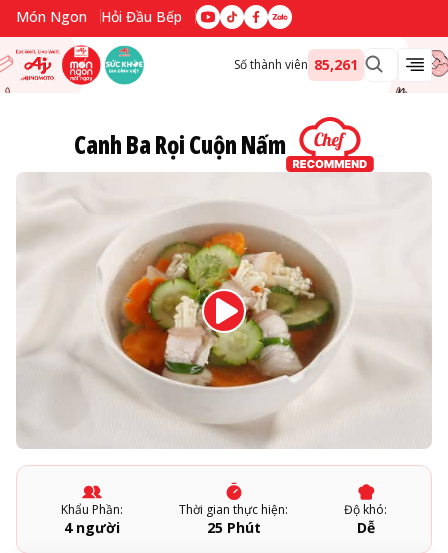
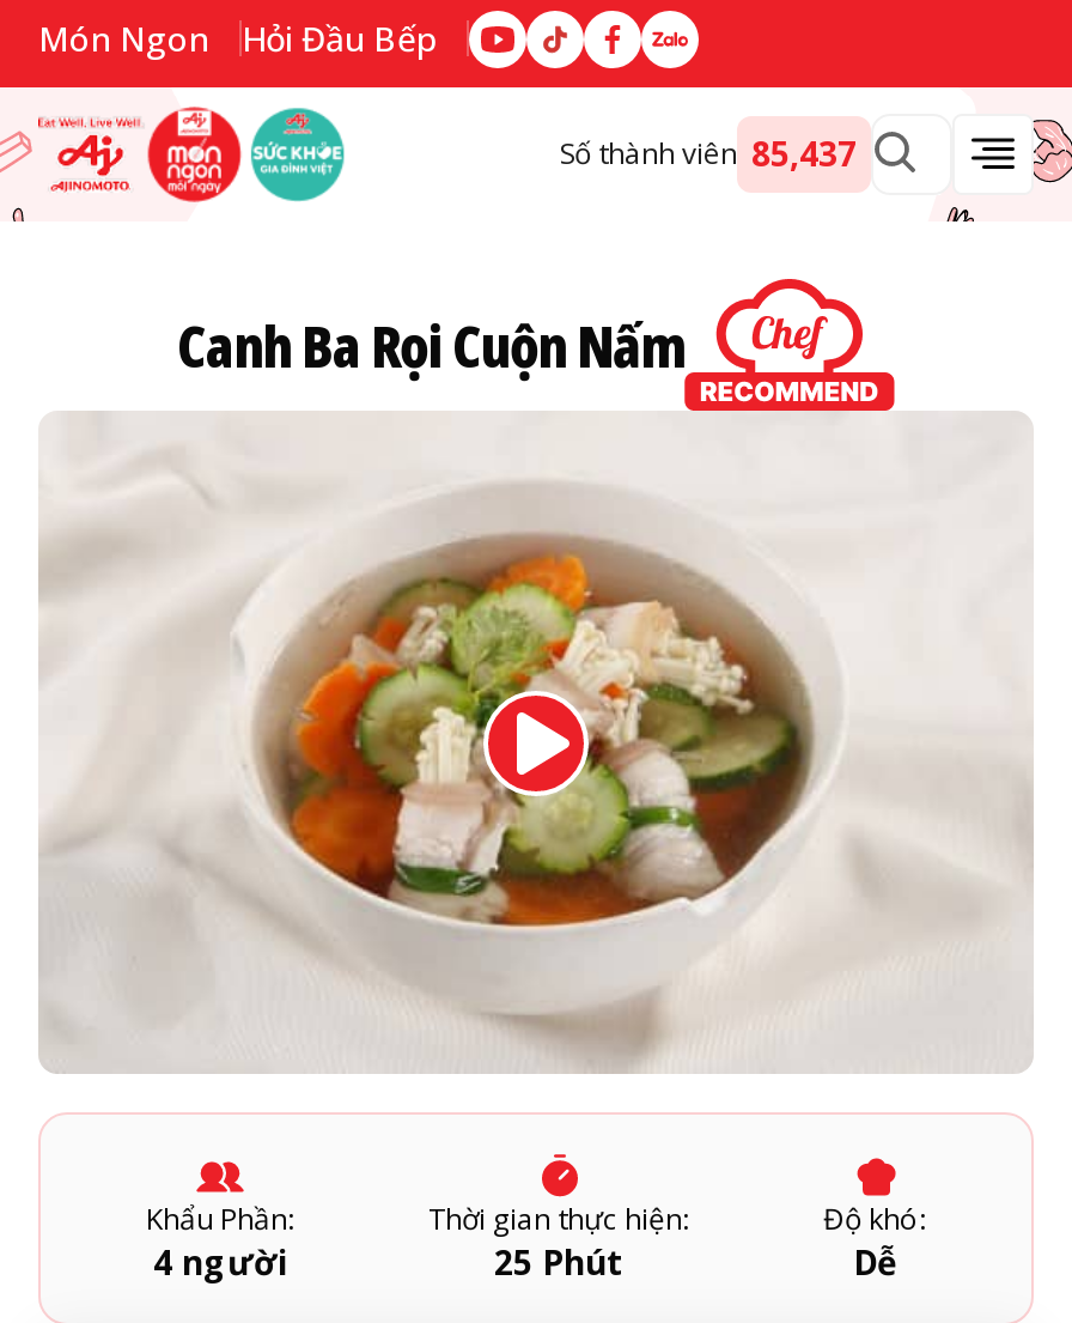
[234,55,358,74] Số thành viên 85,261 -> [560,131,857,176] Số thành viên 85,437

